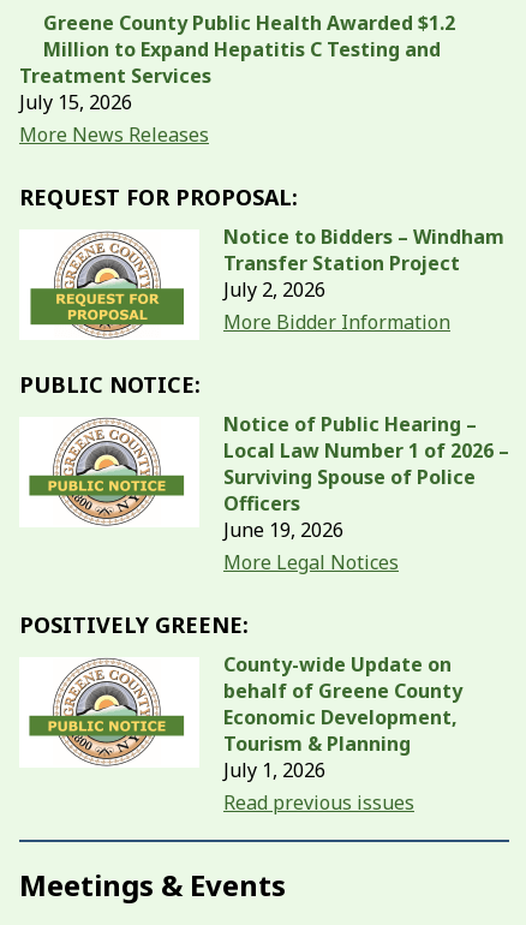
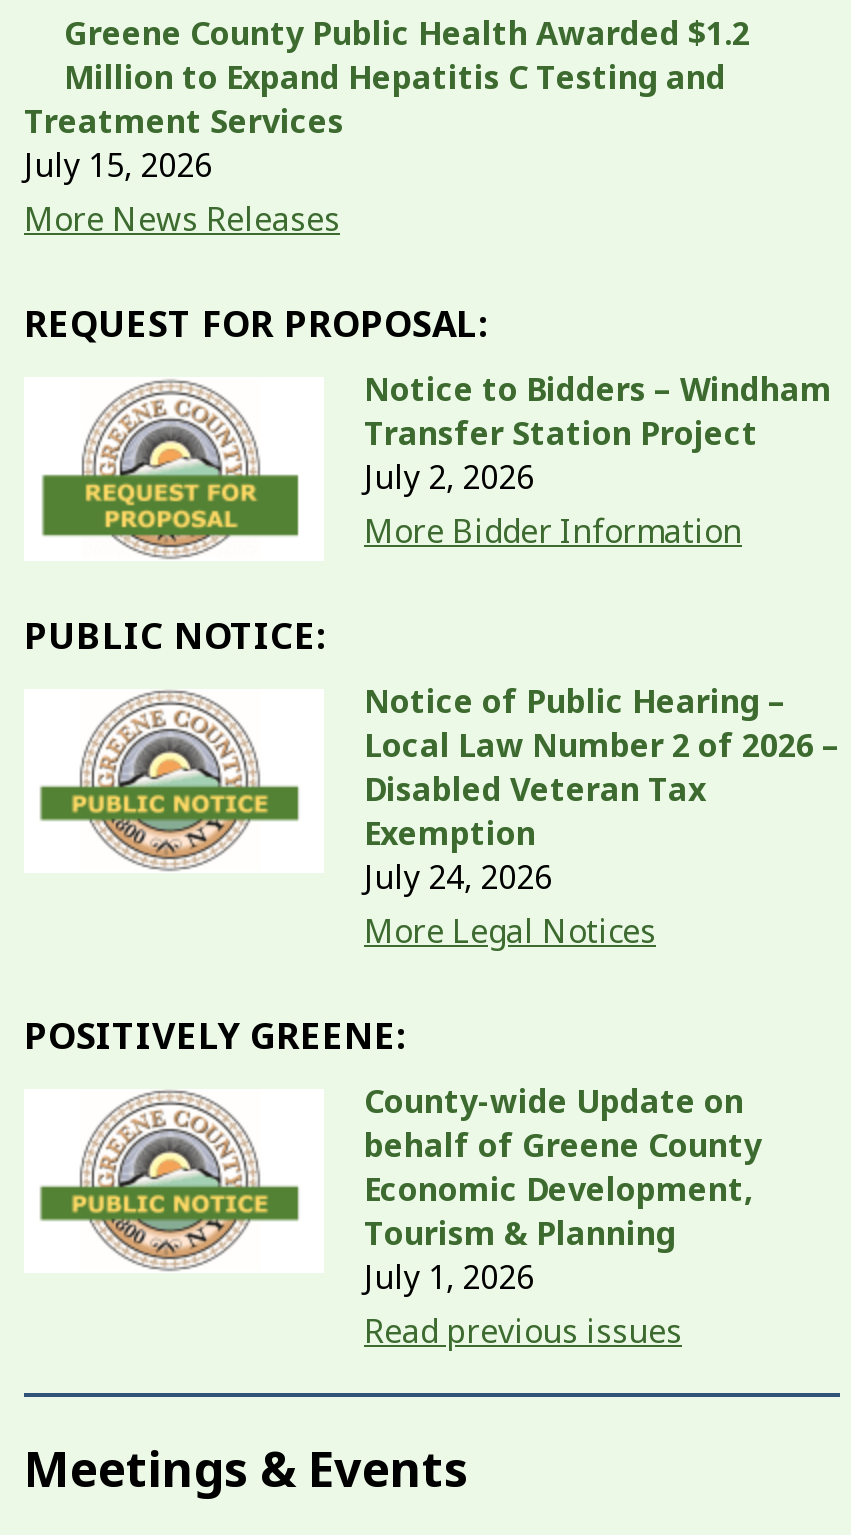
[223,437,509,543] Local Law Number 1 of 2026 – | Surviving Spouse of Police | Officers | June 19, 2026 -> [364,723,840,899] Local Law Number 2 of 2026 – | Disabled Veteran Tax | Exemption | July 24, 2026

